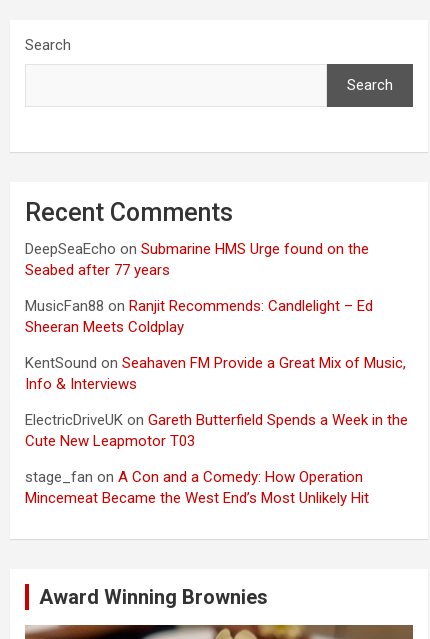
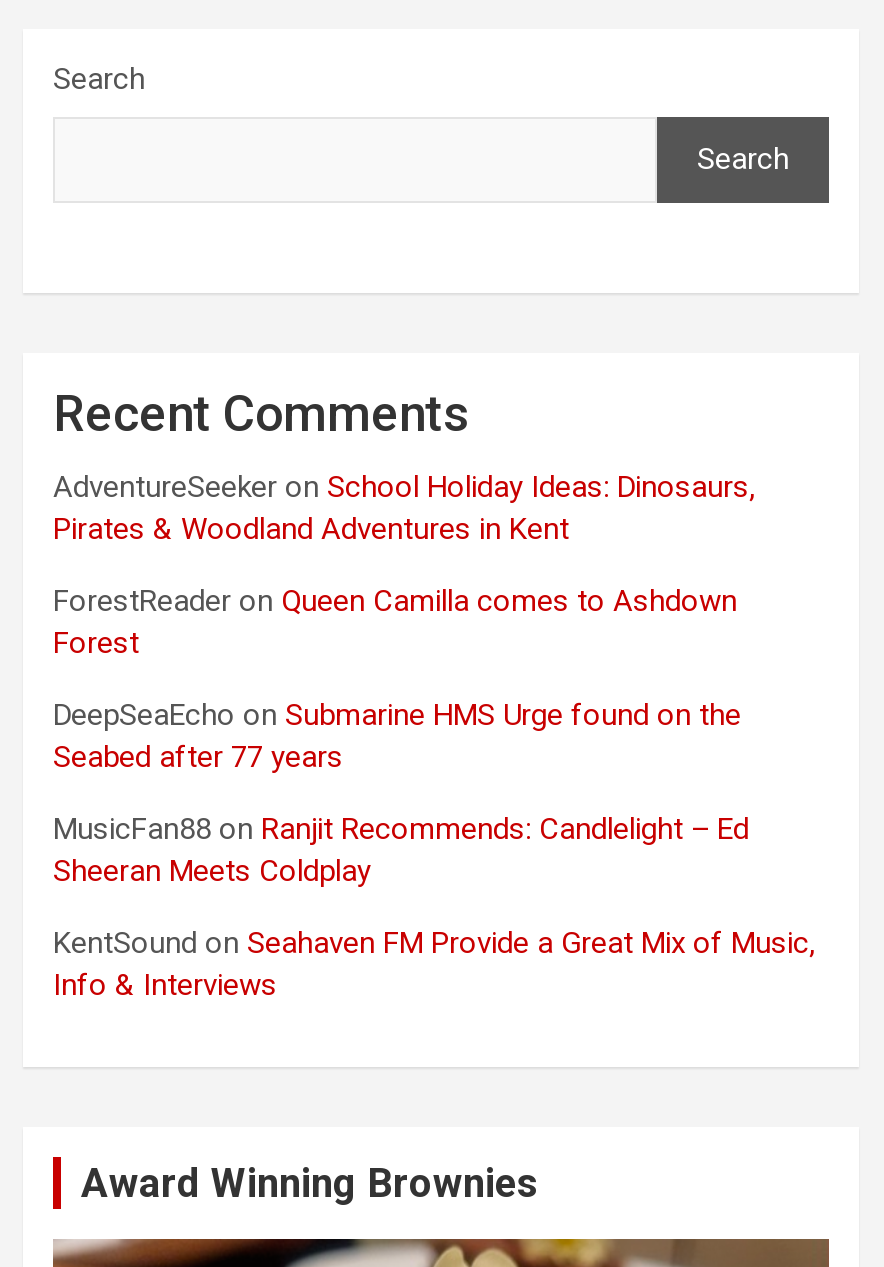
none -> [53,470,755,662] AdventureSeeker on School Holiday Ideas: Dinosaurs, | Pirates & Woodland Adventures in Kent | ForestReader on Queen Camilla comes to Ashdown | Forest
moved [25,240,406,393] -> [53,698,815,1004]: DeepSeaEcho on Submarine HMS Urge found on the | Seabed after 77 years | MusicFan88 on Ranjit Recommends: Candlelight – Ed | Sheeran Meets Coldplay | KentSound on Seahaven FM Provide a Great Mix of Music, | Info & Interviews
[25,411,408,507] ElectricDriveUK on Gareth Butterfield Spends a Week in the | Cute New Leapmotor T03 | stage_fan on A Con and a Comedy: How Operation | Mincemeat Became the West End’s Most Unlikely Hit -> none

